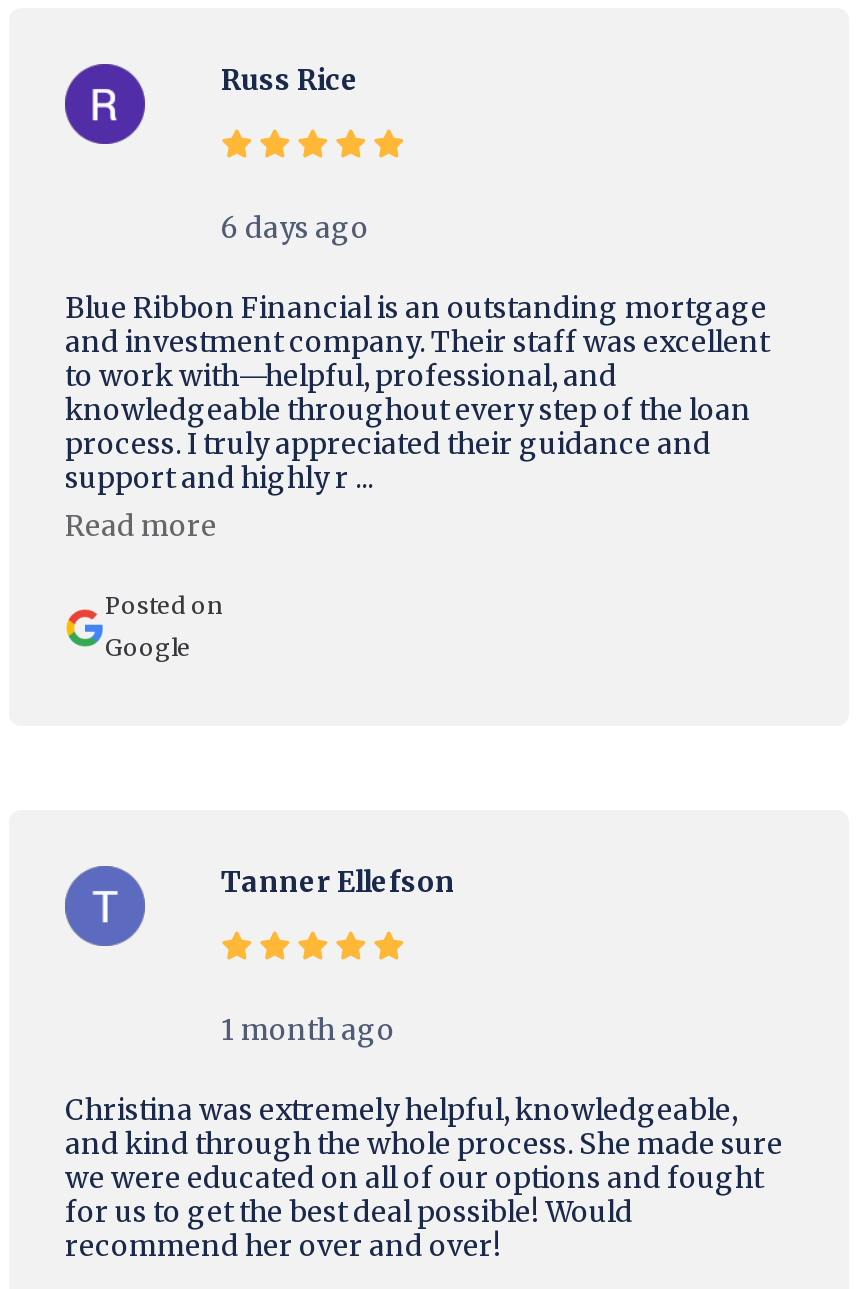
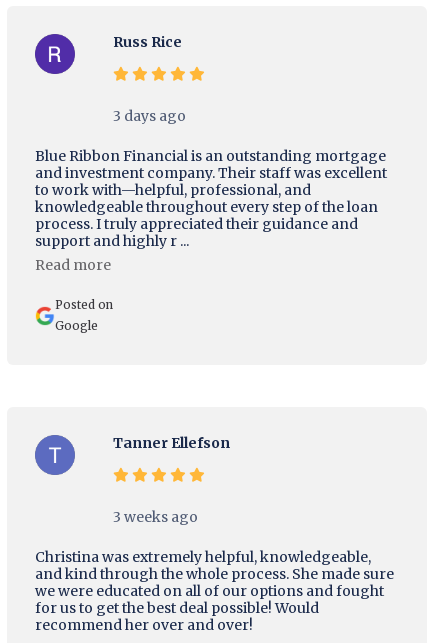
[221,210,369,246] 6 days ago -> [113,107,186,125] 3 days ago
[221,1012,395,1048] 1 month ago -> [113,508,198,526] 3 weeks ago

